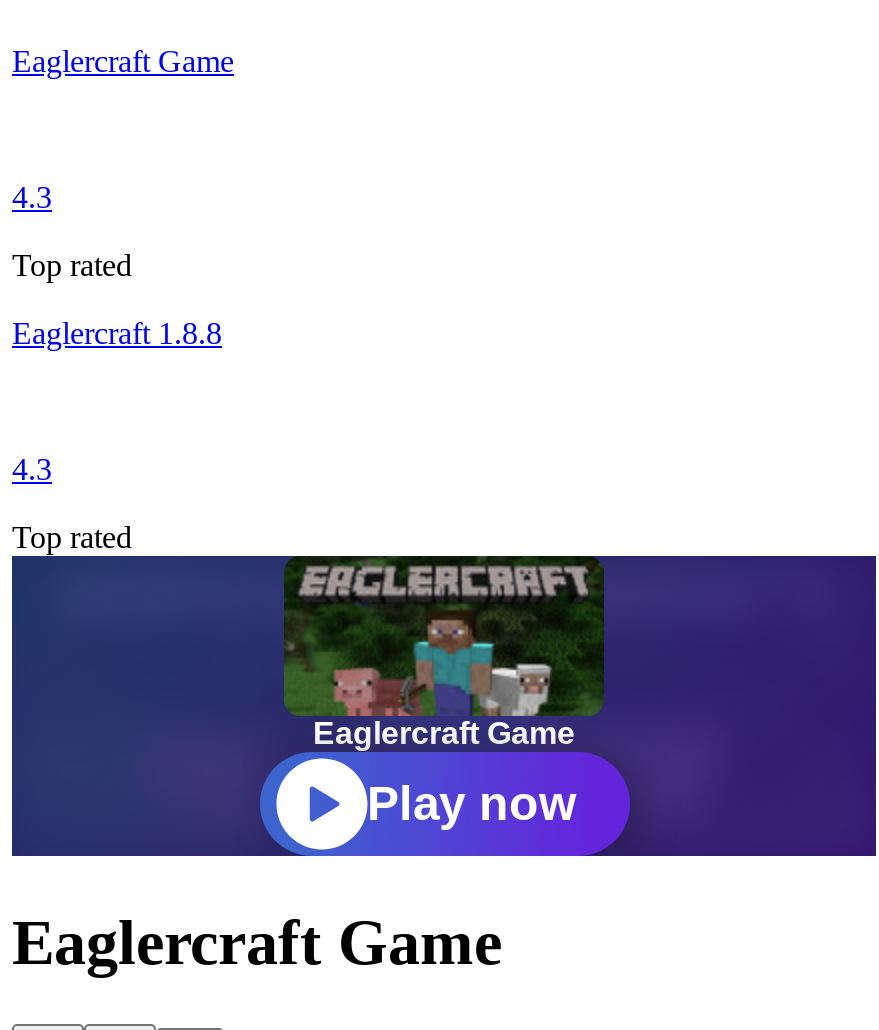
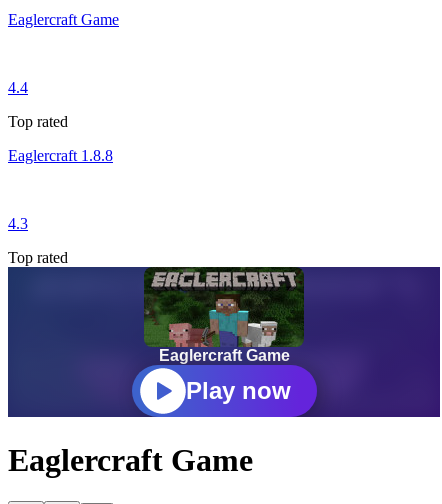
[12,180,52,214] 4.3 -> [8,79,28,96] 4.4

